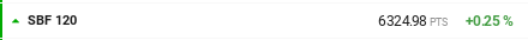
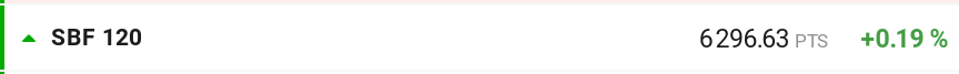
[378,13,447,29] 6 324.98 PTS -> [699,23,827,53] 6 296.63 PTS
[465,13,513,29] +0.25 % -> [861,23,948,53] +0.19 %

